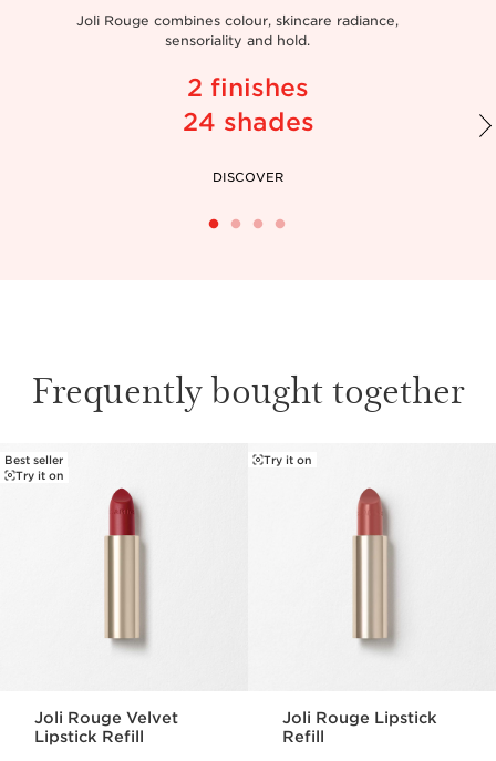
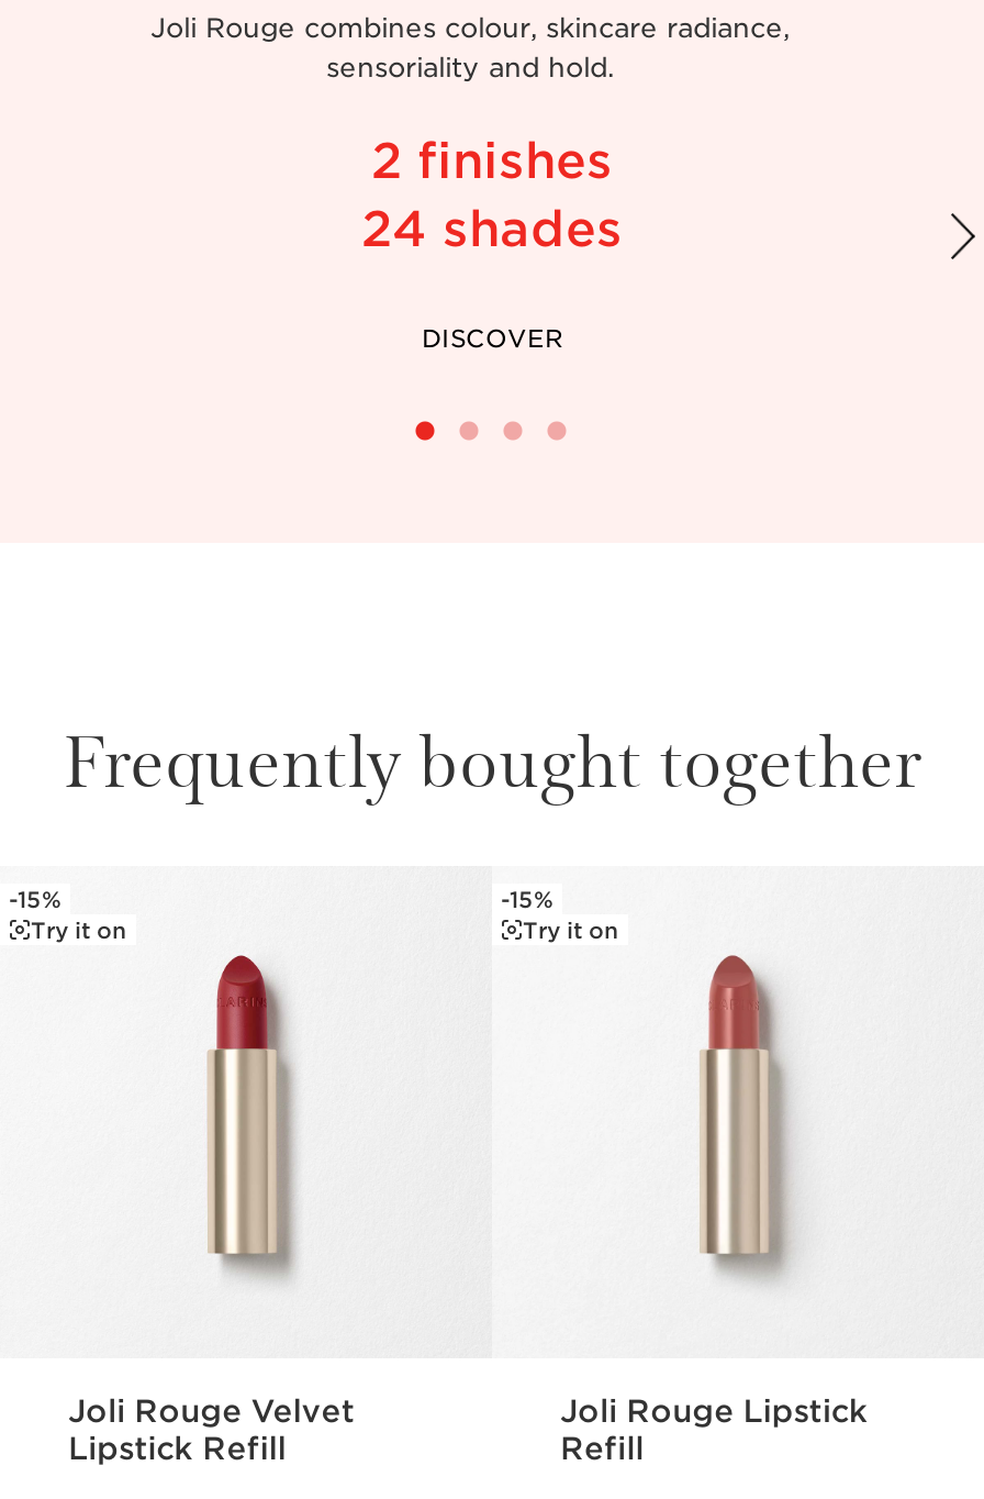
none -> [501,886,553,912] -15%
[4,453,63,466] Best seller -> [9,886,62,912] -15%

